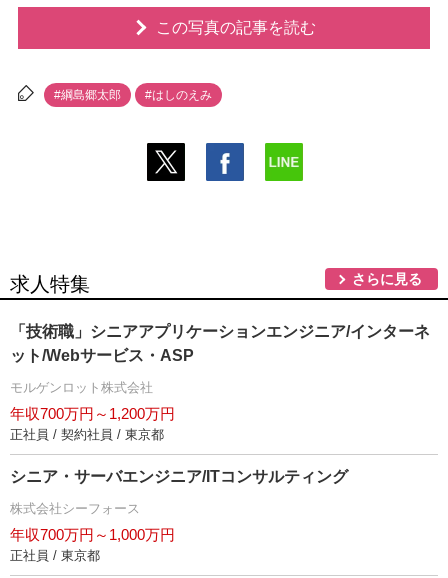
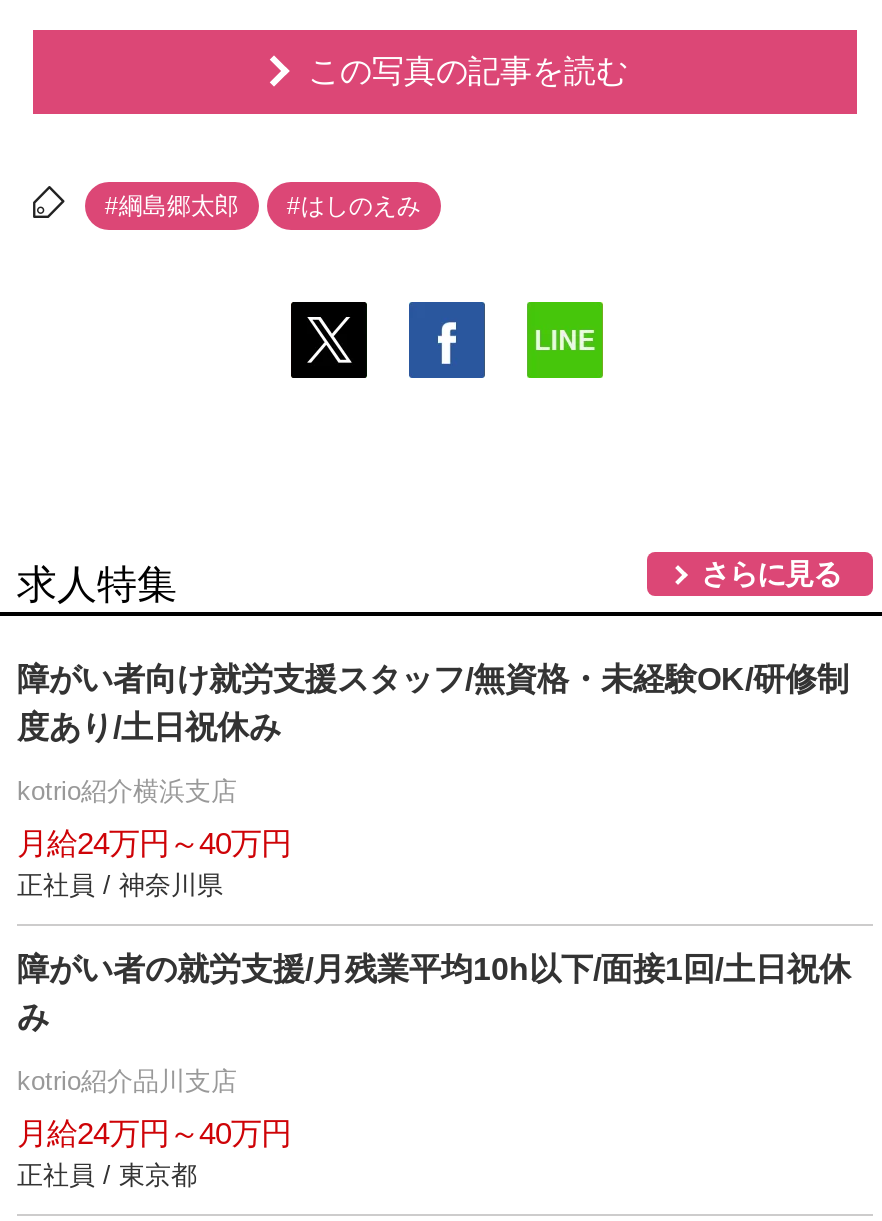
[10,323,430,364] 「技術職」シニアアプリケーションエンジニア/インターネ | ット/Webサービス・ASP -> [17,662,849,744] 障がい者向け就労支援スタッフ/無資格・未経験OK/研修制 | 度あり/土日祝休み
[10,380,153,395] モルゲンロット株式会社 -> [17,776,237,806] kotrio紹介横浜支店
[10,405,175,442] 年収700万円～1,200万円 | 正社員 / 契約社員 / 東京都 -> [17,826,291,900] 月給24万円～40万円 | 正社員 / 神奈川県
[10,468,348,485] シニア・サーバエンジニア/ITコンサルティング -> [17,952,851,1034] 障がい者の就労支援/月残業平均10h以下/面接1回/土日祝休 | み
[10,501,140,516] 株式会社シーフォース -> [17,1066,237,1096] kotrio紹介品川支店
[10,526,175,543] 年収700万円～1,000万円 -> [17,1116,291,1150] 月給24万円～40万円

